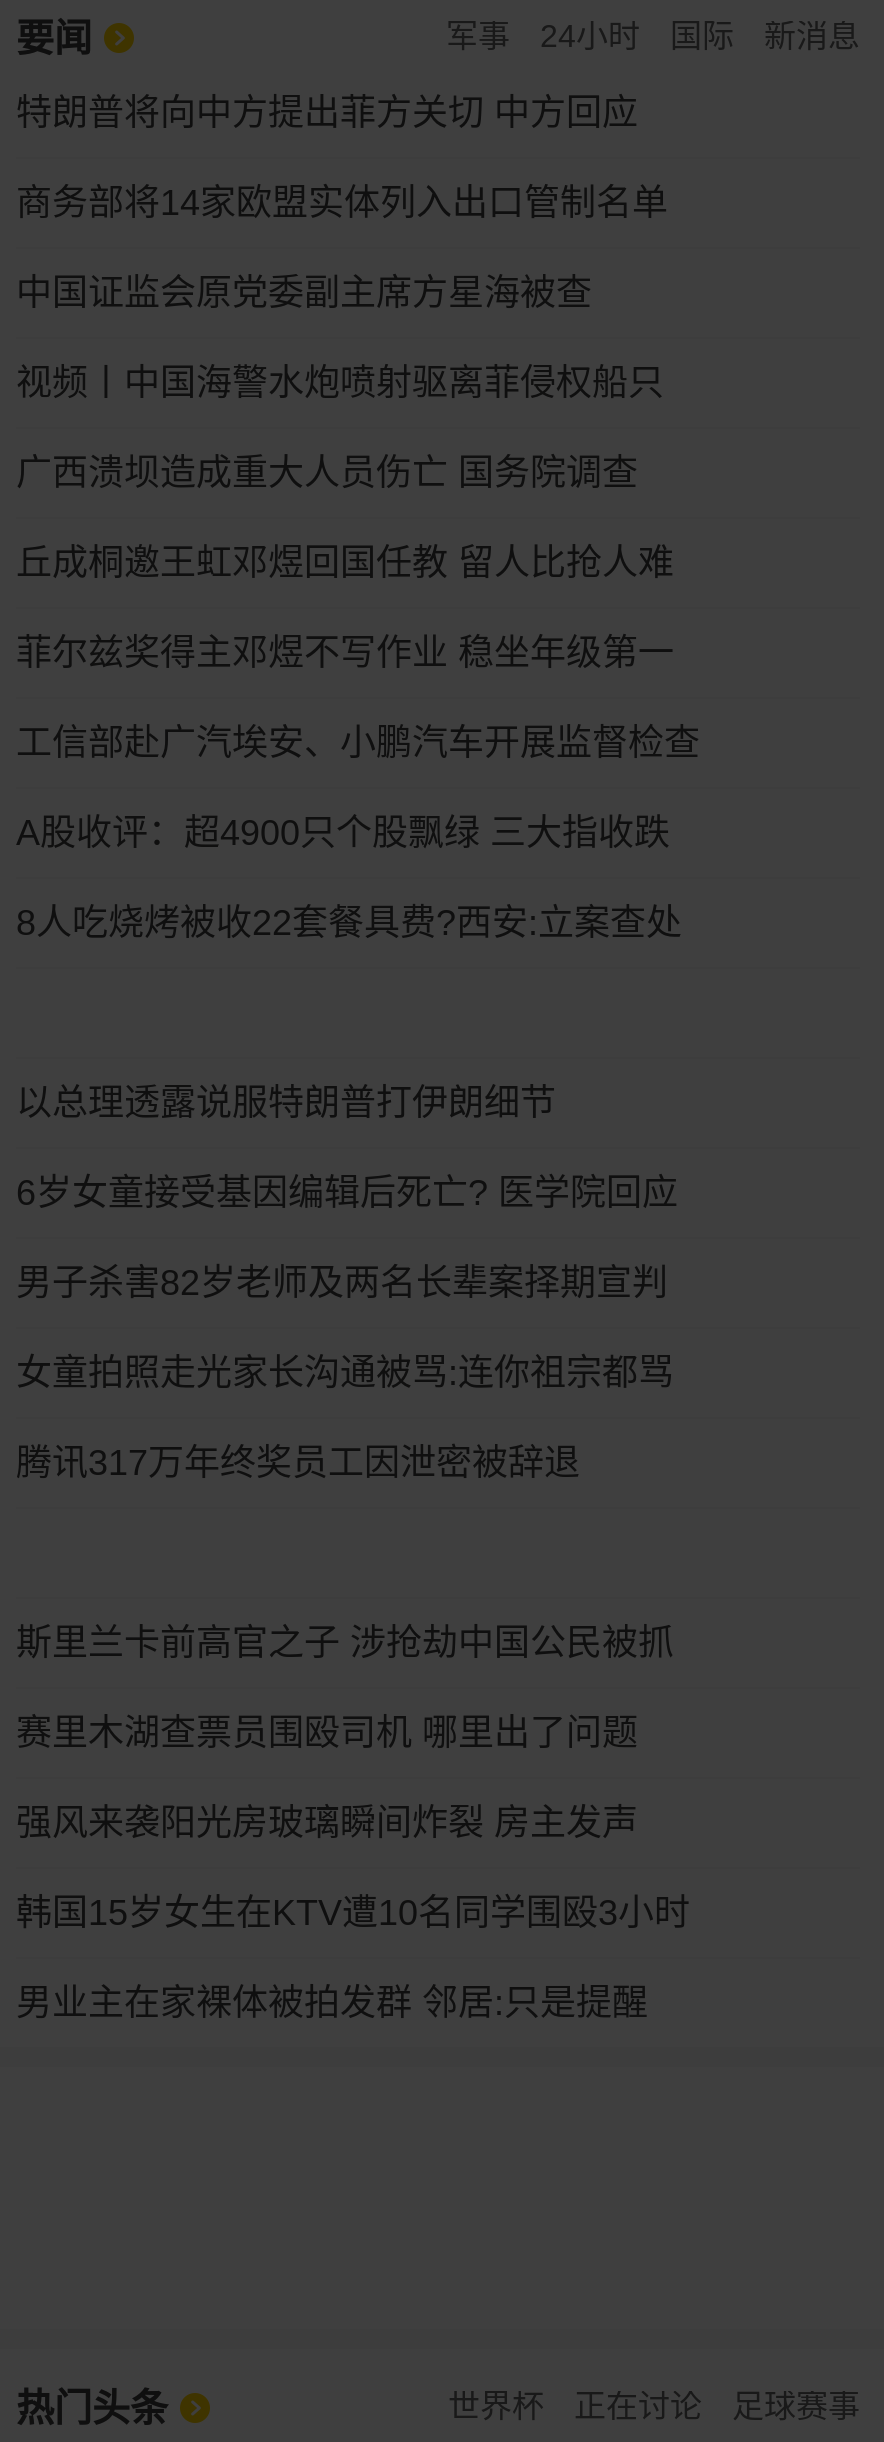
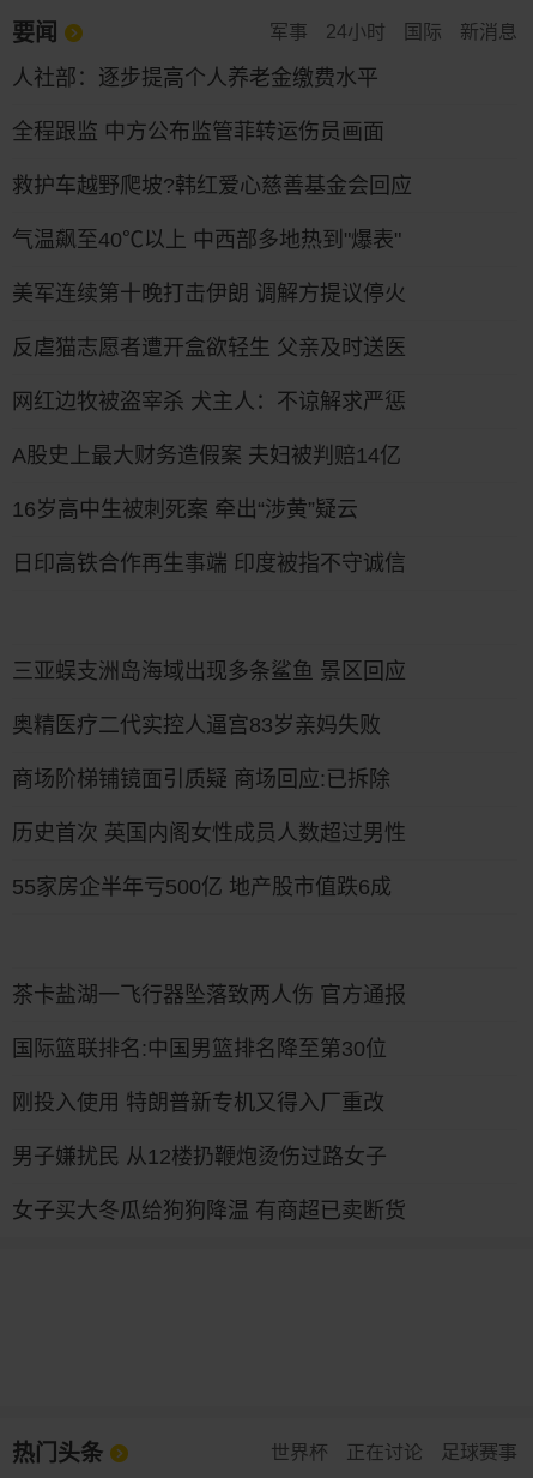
[16,93,638,133] 特朗普将向中方提出菲方关切 中方回应 -> [12,66,378,90] 人社部：逐步提高个人养老金缴费水平
[16,183,668,223] 商务部将14家欧盟实体列入出口管制名单 -> [12,120,384,144] 全程跟监 中方公布监管菲转运伤员画面
[16,273,592,313] 中国证监会原党委副主席方星海被查 -> [12,174,412,198] 救护车越野爬坡?韩红爱心慈善基金会回应
[16,363,664,403] 视频丨中国海警水炮喷射驱离菲侵权船只 -> [12,228,401,252] 气温飙至40℃以上 中西部多地热到"爆表"
[16,453,638,493] 广西溃坝造成重大人员伤亡 国务院调查 -> [12,282,406,306] 美军连续第十晚打击伊朗 调解方提议停火
[16,543,674,583] 丘成桐邀王虹邓煜回国任教 留人比抢人难 -> [12,336,406,360] 反虐猫志愿者遭开盒欲轻生 父亲及时送医
[16,633,674,673] 菲尔兹奖得主邓煜不写作业 稳坐年级第一 -> [12,390,406,414] 网红边牧被盗宰杀 犬主人：不谅解求严惩
[16,723,700,763] 工信部赴广汽埃安、小鹏汽车开展监督检查 -> [12,444,401,467] A股史上最大财务造假案 夫妇被判赔14亿
[16,813,670,853] A股收评：超4900只个股飘绿 三大指收跌 -> [12,497,358,521] 16岁高中生被刺死案 牵出“涉黄”疑云
[16,903,682,943] 8人吃烧烤被收22套餐具费?西安:立案查处 -> [12,551,406,575] 日印高铁合作再生事端 印度被指不守诚信
[16,1083,556,1123] 以总理透露说服特朗普打伊朗细节 -> [12,659,406,683] 三亚蜈支洲岛海域出现多条鲨鱼 景区回应
[16,1173,678,1213] 6岁女童接受基因编辑后死亡? 医学院回应 -> [12,713,381,737] 奥精医疗二代实控人逼宫83岁亲妈失败
[16,1263,668,1303] 男子杀害82岁老师及两名长辈案择期宣判 -> [12,767,390,791] 商场阶梯铺镜面引质疑 商场回应:已拆除
[16,1353,674,1393] 女童拍照走光家长沟通被骂:连你祖宗都骂 -> [12,821,406,845] 历史首次 英国内阁女性成员人数超过男性
[16,1443,580,1483] 腾讯317万年终奖员工因泄密被辞退 -> [12,875,392,899] 55家房企半年亏500亿 地产股市值跌6成
[16,1623,674,1663] 斯里兰卡前高官之子 涉抢劫中国公民被抓 -> [12,983,406,1007] 茶卡盐湖一飞行器坠落致两人伤 官方通报
[16,1713,638,1753] 赛里木湖查票员围殴司机 哪里出了问题 -> [12,1037,387,1061] 国际篮联排名:中国男篮排名降至第30位
[16,1803,638,1843] 强风来袭阳光房玻璃瞬间炸裂 房主发声 -> [12,1091,384,1115] 刚投入使用 特朗普新专机又得入厂重改
[16,1893,690,1933] 韩国15岁女生在KTV遭10名同学围殴3小时 -> [12,1145,387,1169] 男子嫌扰民 从12楼扔鞭炮烫伤过路女子
[16,1983,648,2023] 男业主在家裸体被拍发群 邻居:只是提醒 -> [12,1199,406,1223] 女子买大冬瓜给狗狗降温 有商超已卖断货

